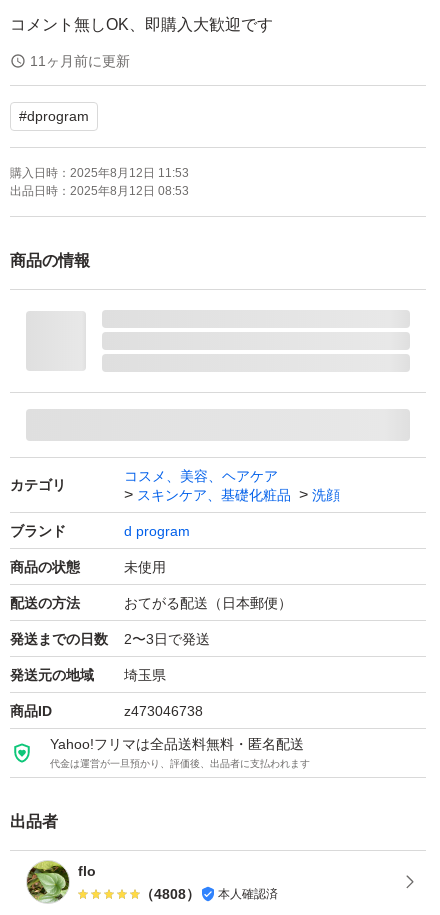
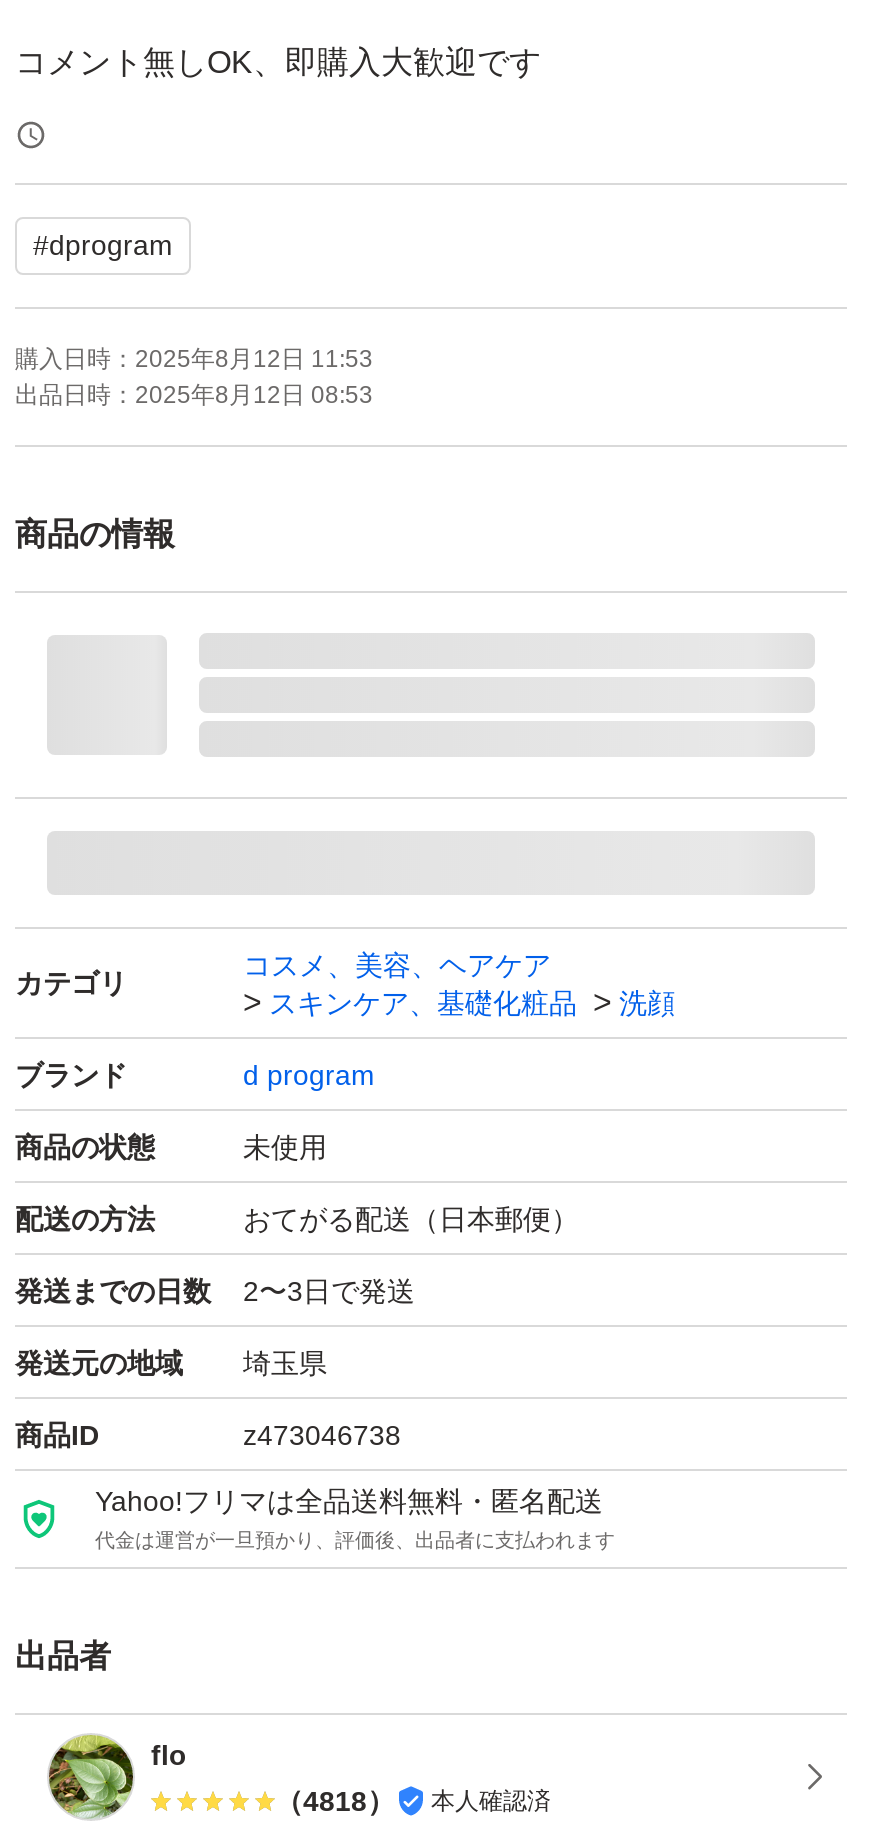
[30,53,130,69] 11ヶ月前に更新 -> none
[140,886,278,902] （4808） 本人確認済 -> [275,1785,551,1817] （4818） 本人確認済

